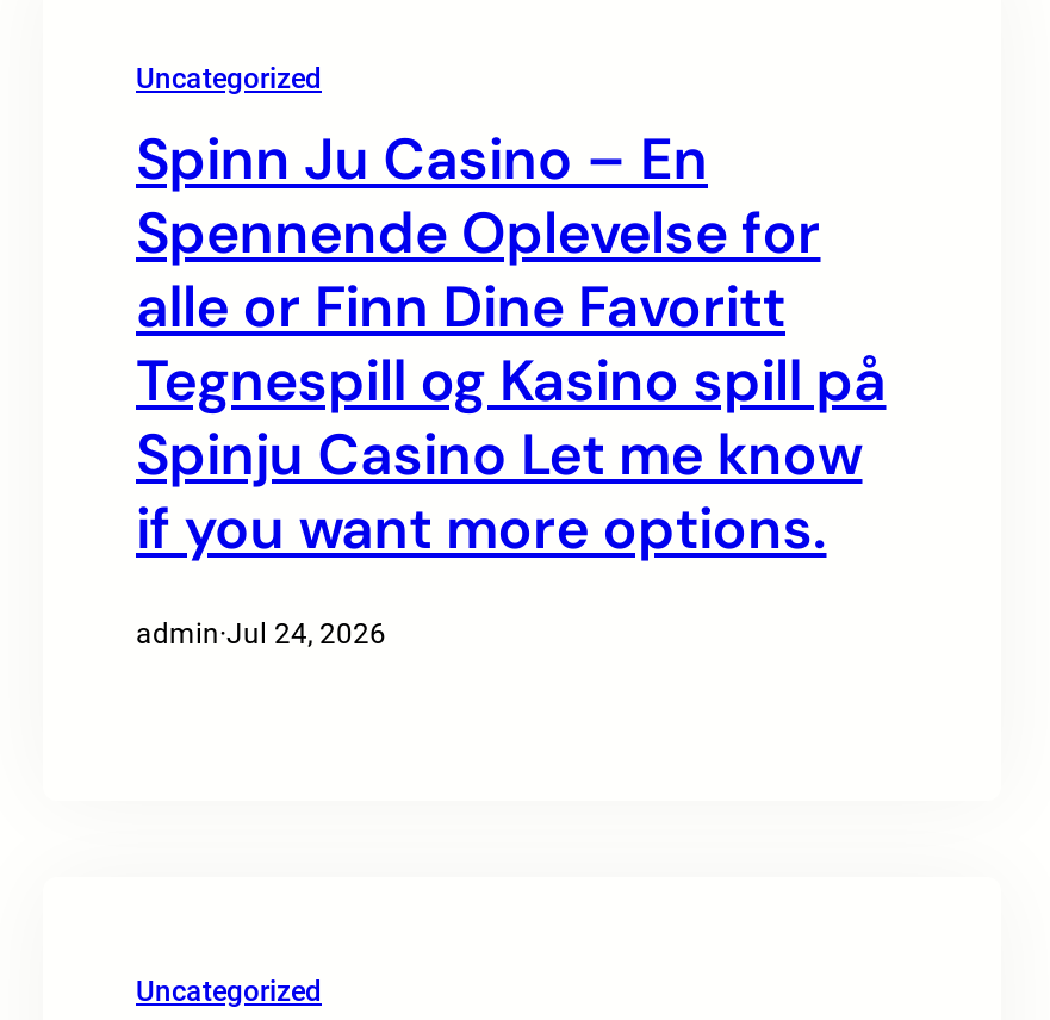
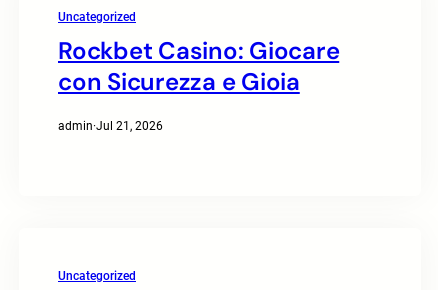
[136,122,886,565] Spinn Ju Casino – En | Spennende Oplevelse for | alle or Finn Dine Favoritt | Tegnespill og Kasino spill på | Spinju Casino Let me know | if you want more options. -> [58,35,339,97] Rockbet Casino: Giocare | con Sicurezza e Gioia
[136,617,386,651] admin·Jul 24, 2026 -> [58,119,163,133] admin·Jul 21, 2026

